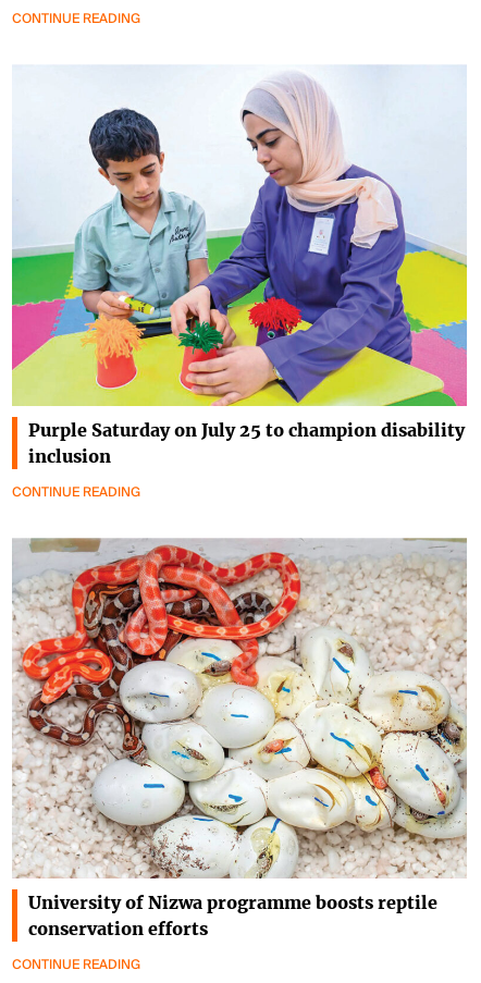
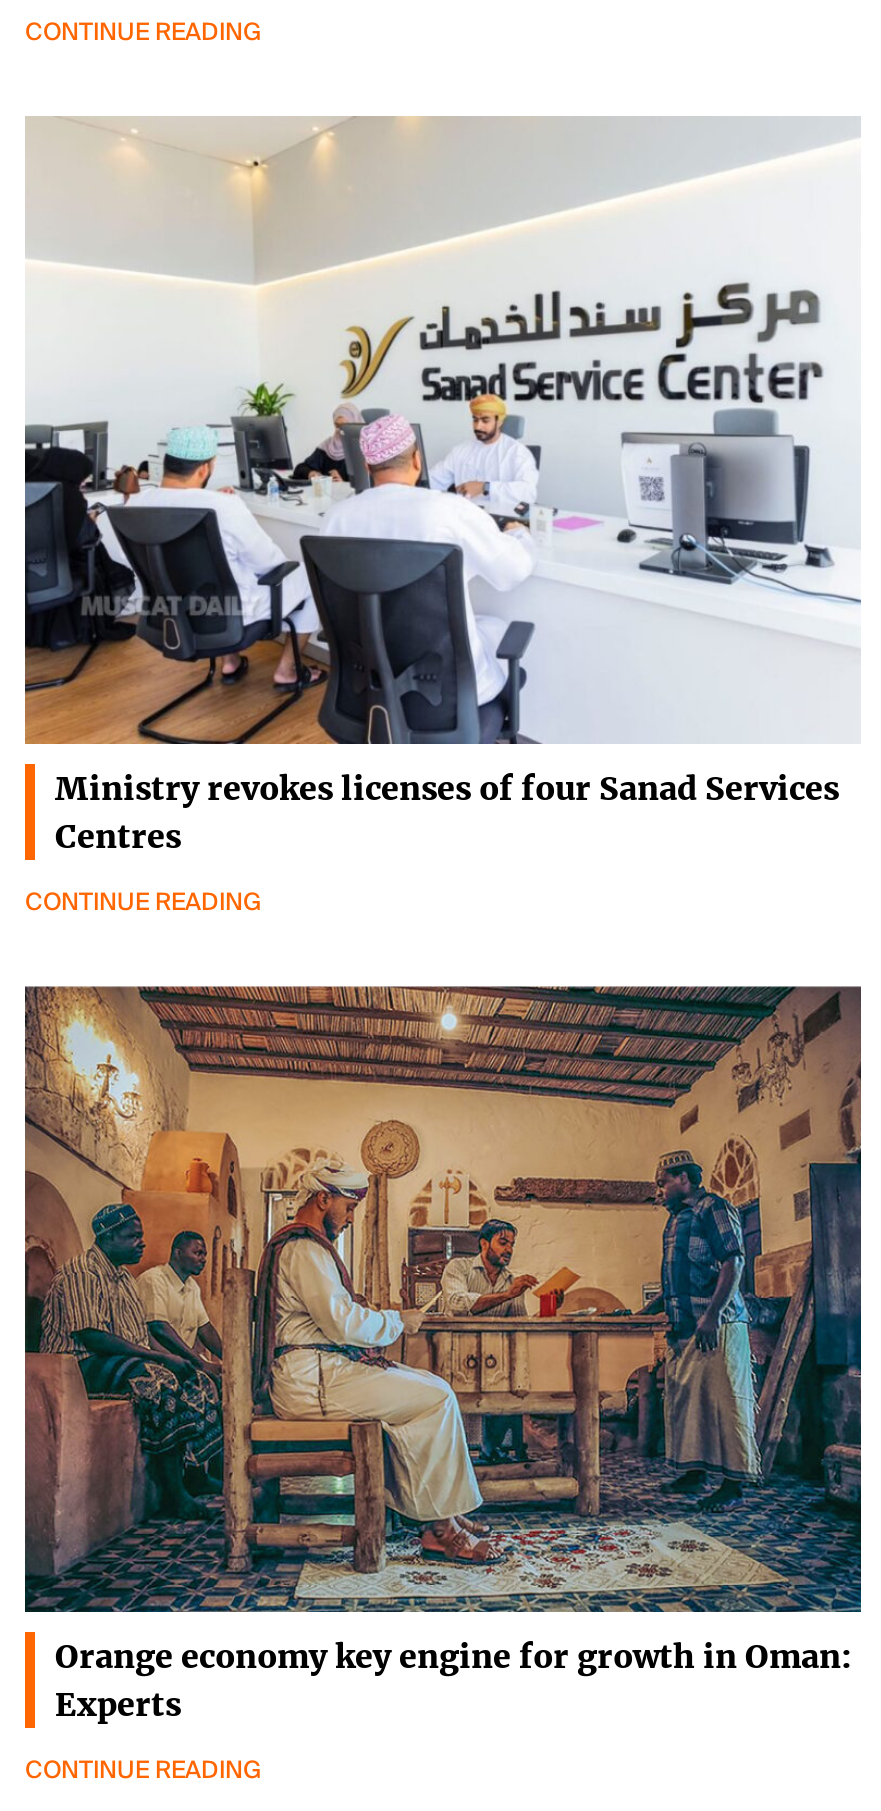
[11,65,468,466] [image] | Purple Saturday on July 25 to champion disability | inclusion -> [23,116,861,855] [image] | Ministry revokes licenses of four Sanad Services | Centres
[12,538,468,939] [image] | University of Nizwa programme boosts reptile | conservation efforts -> [23,986,863,1724] [image] | Orange economy key engine for growth in Oman: | Experts

